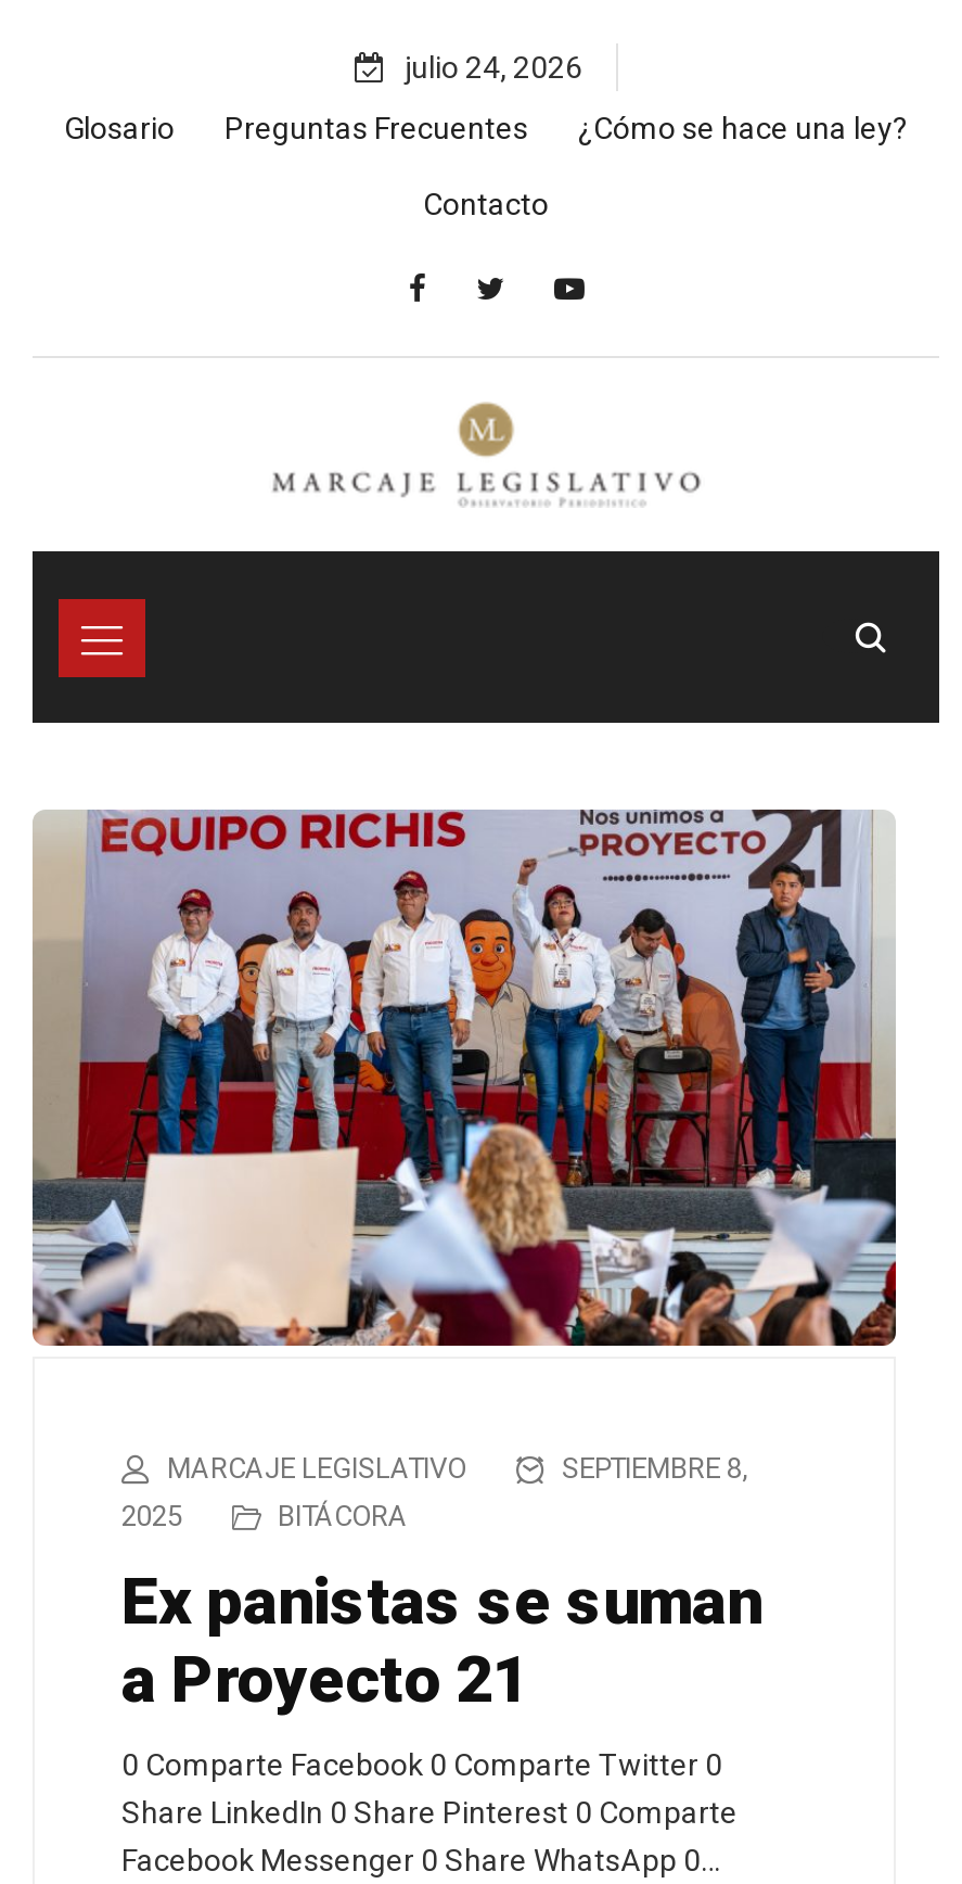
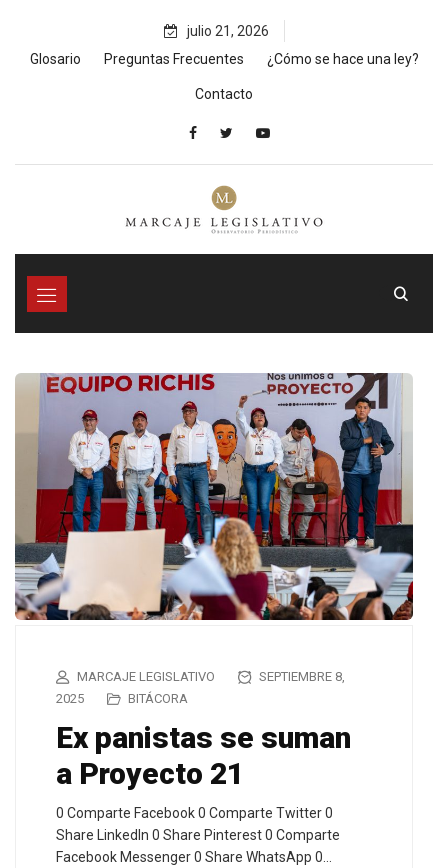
[398,50,582,85] julio 24, 2026 -> [183,23,268,39] julio 21, 2026

